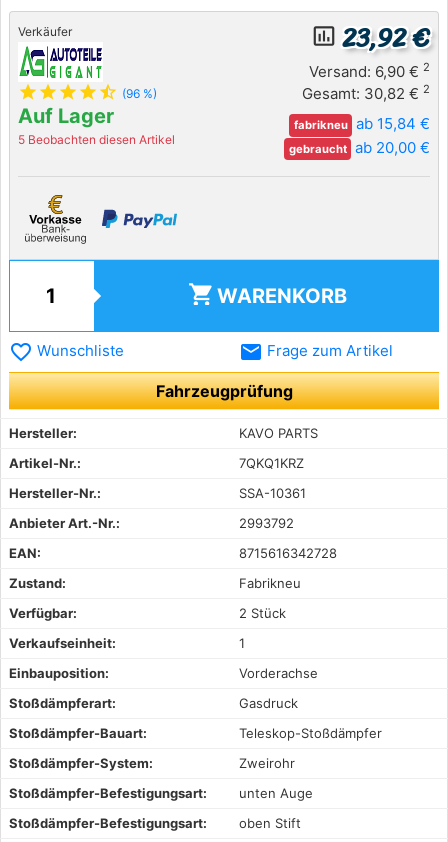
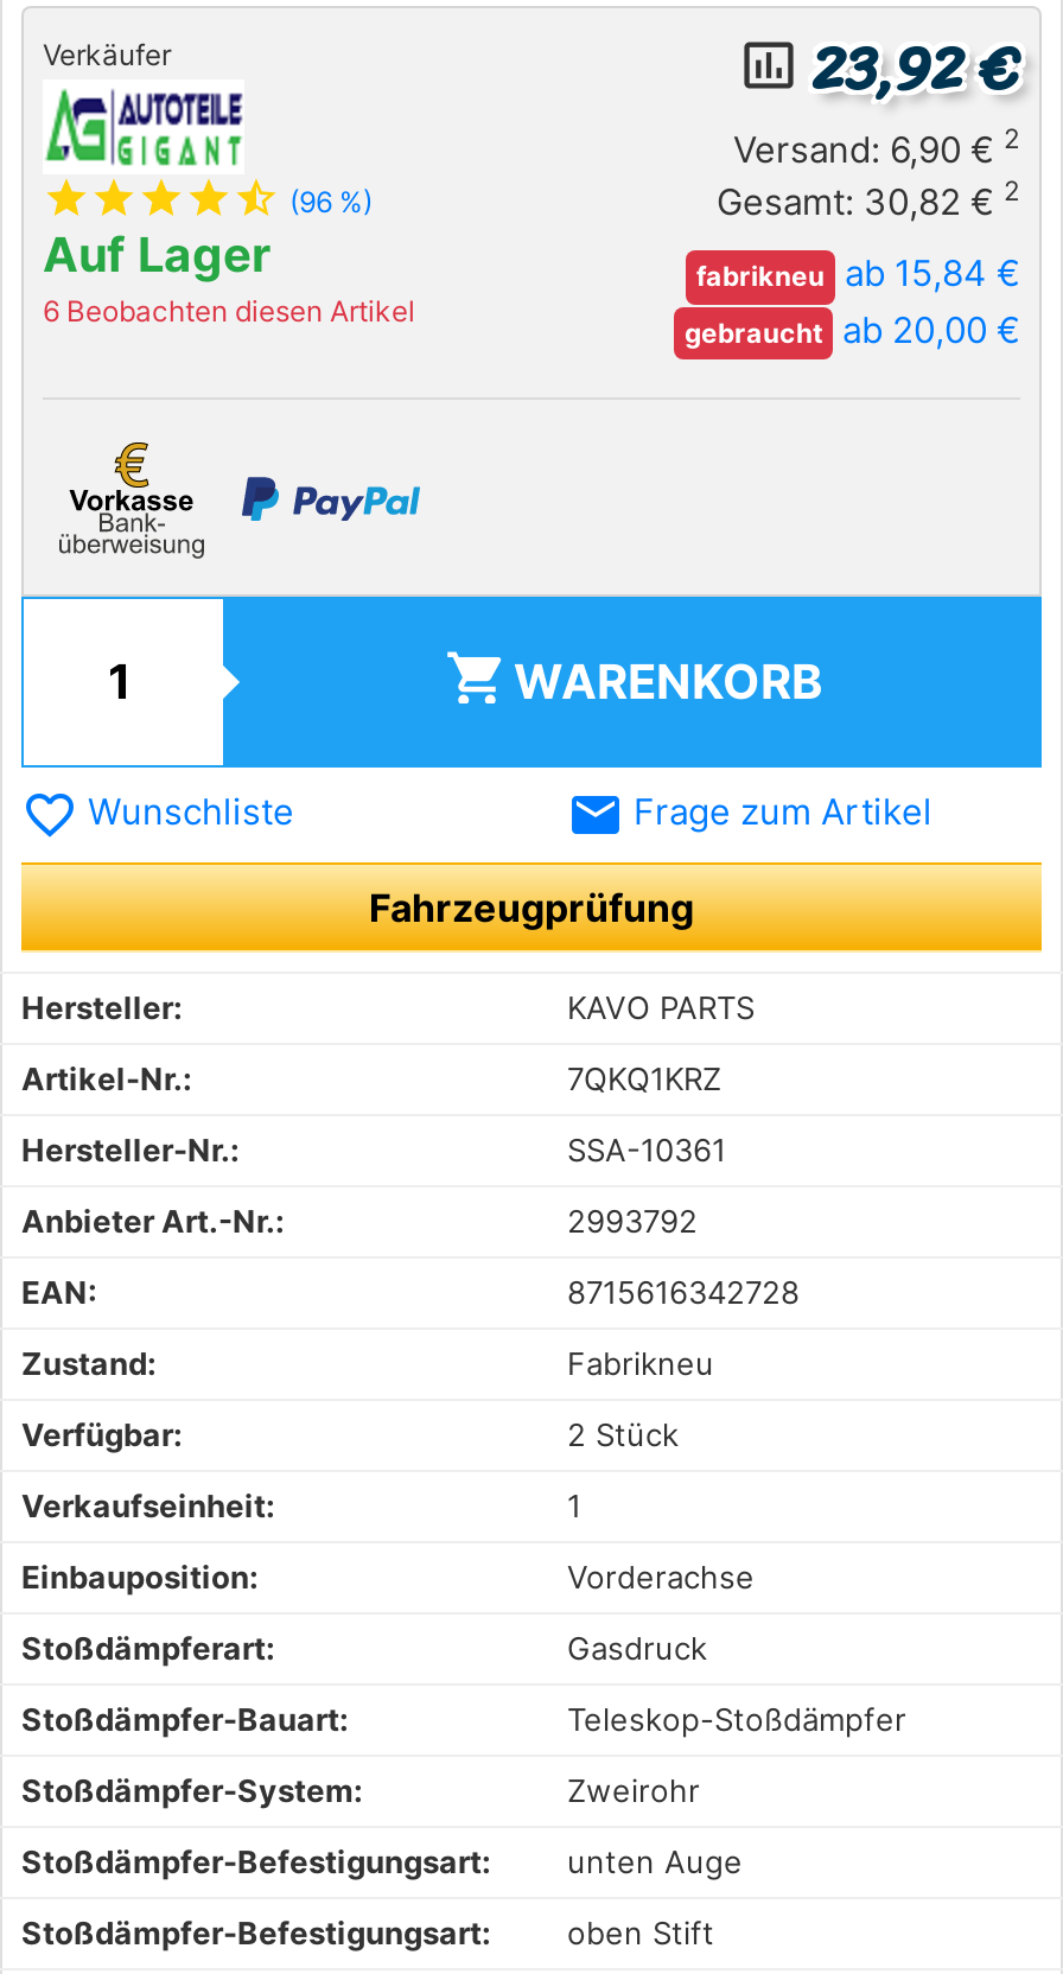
[18,132,175,147] 5 Beobachten diesen Artikel -> [43,293,415,329] 6 Beobachten diesen Artikel

